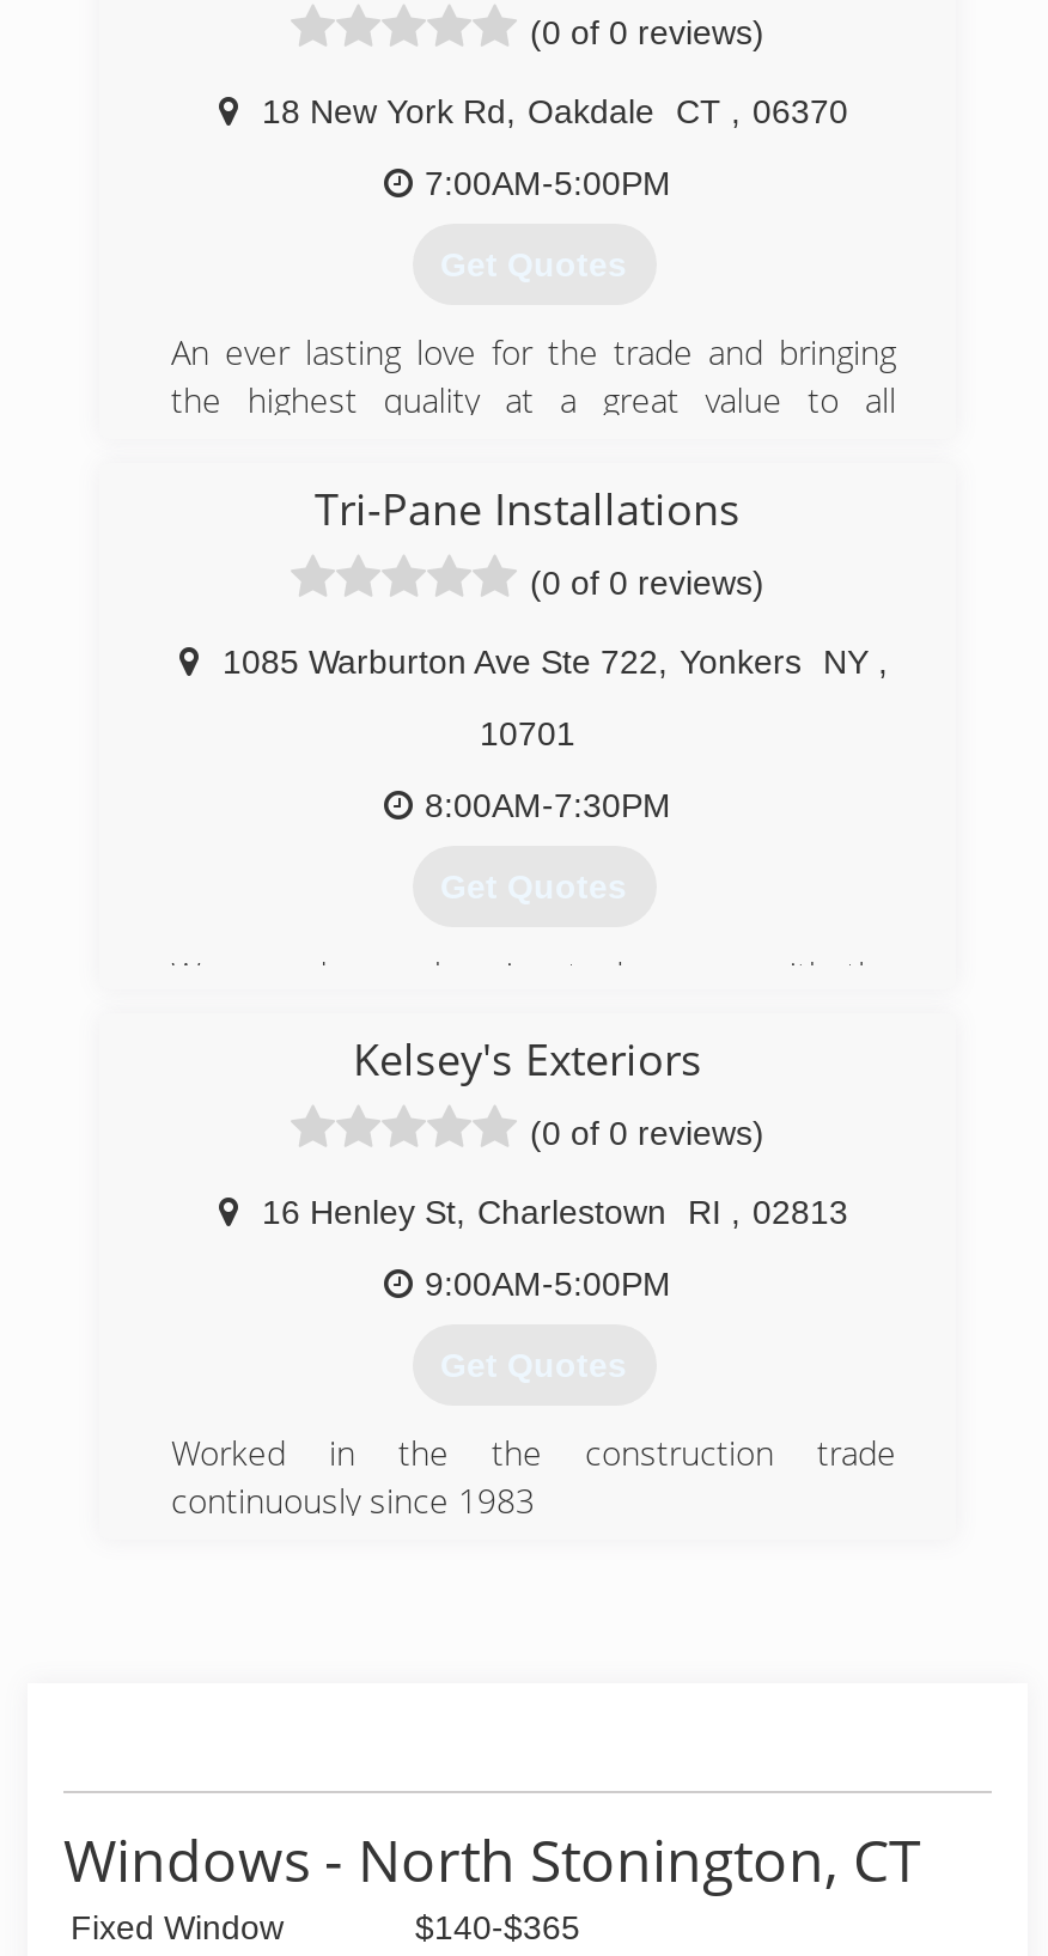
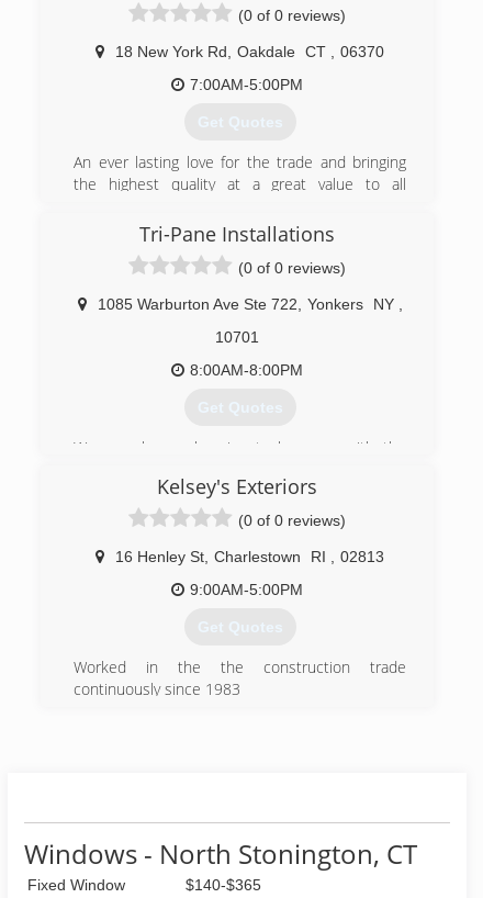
[425,786,671,824] 8:00AM-7:30PM -> [190,361,303,379] 8:00AM-8:00PM

